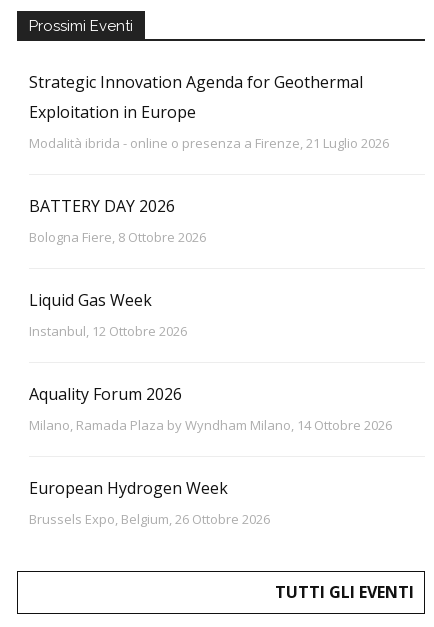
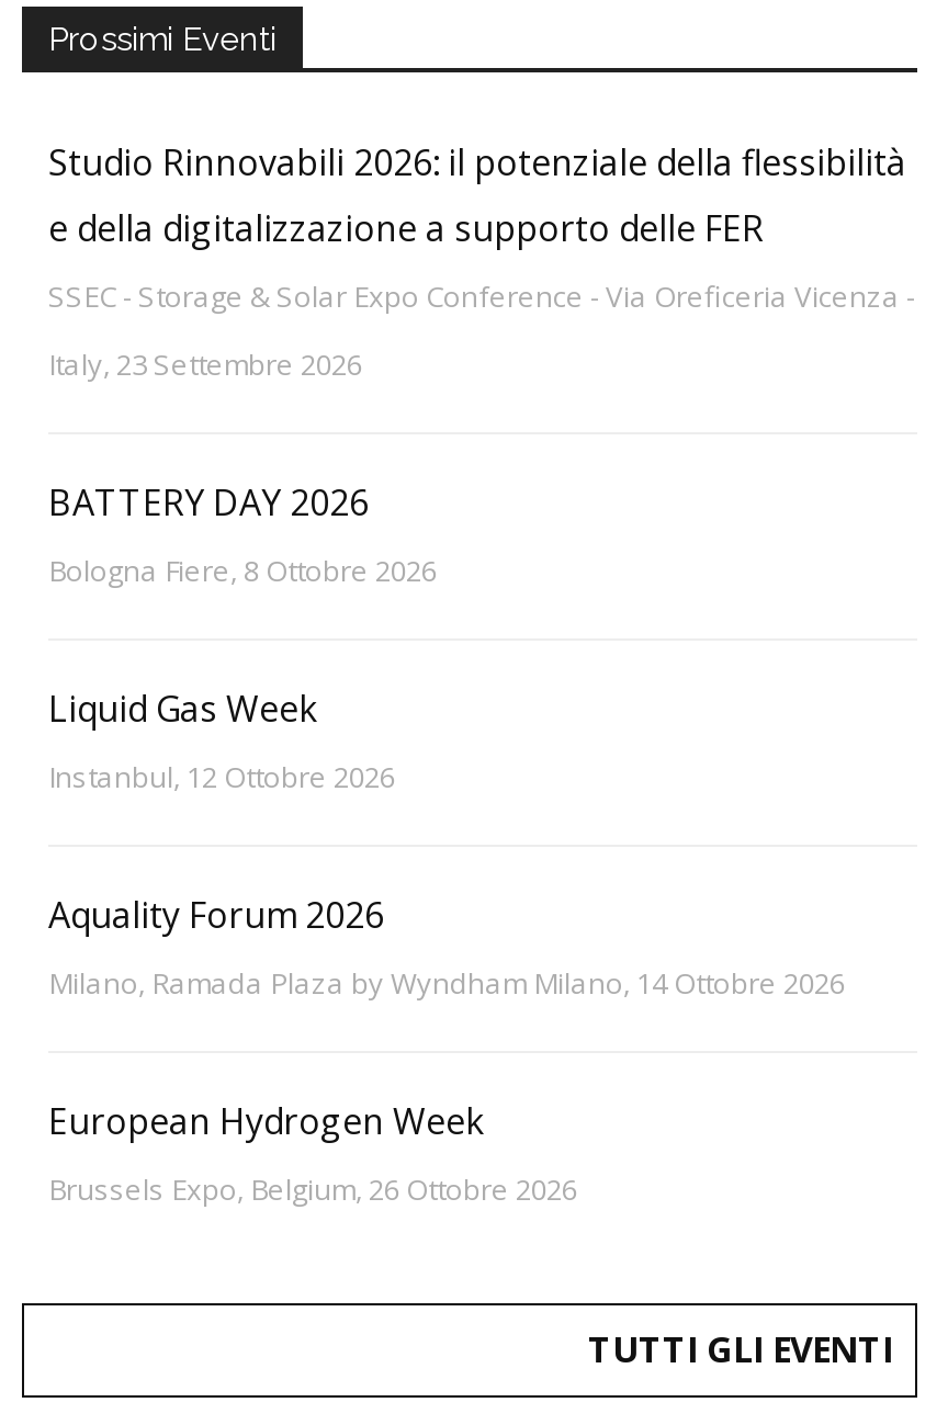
[29,71,389,152] Strategic Innovation Agenda for Geothermal | Exploitation in Europe | Modalità ibrida - online o presenza a Firenze, 21 Luglio 2026 -> [48,139,915,384] Studio Rinnovabili 2026: il potenziale della flessibilità | e della digitalizzazione a supporto delle FER | SSEC - Storage & Solar Expo Conference - Via Oreficeria Vicenza - | Italy, 23 Settembre 2026

